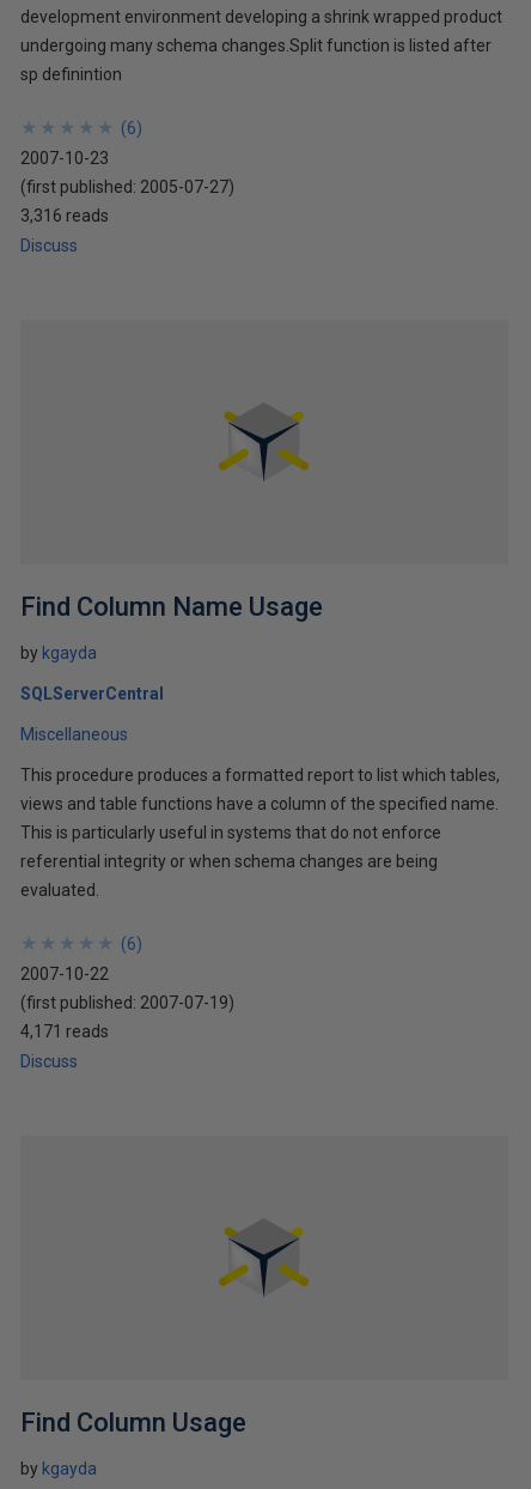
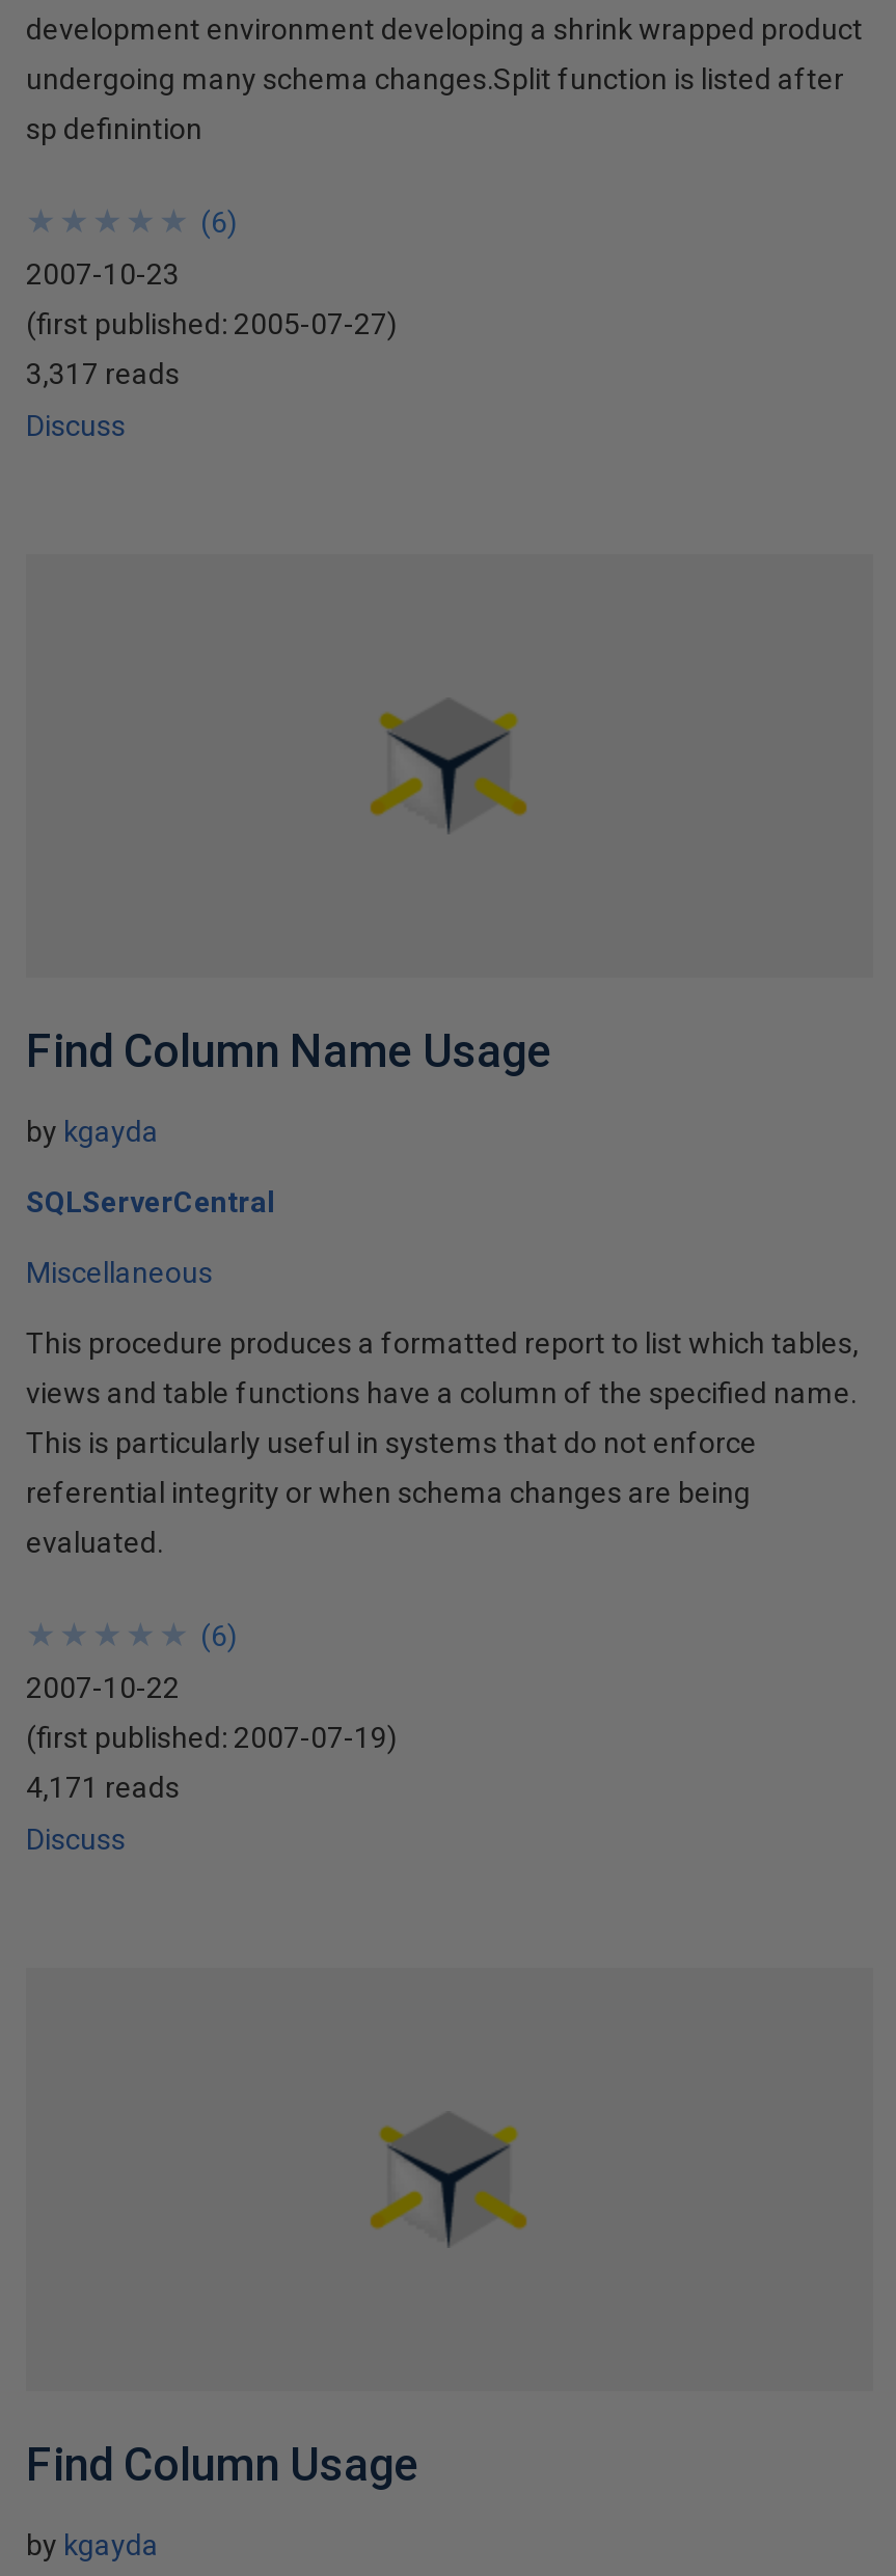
[20,206,109,225] 3,316 reads -> [26,357,180,390] 3,317 reads

